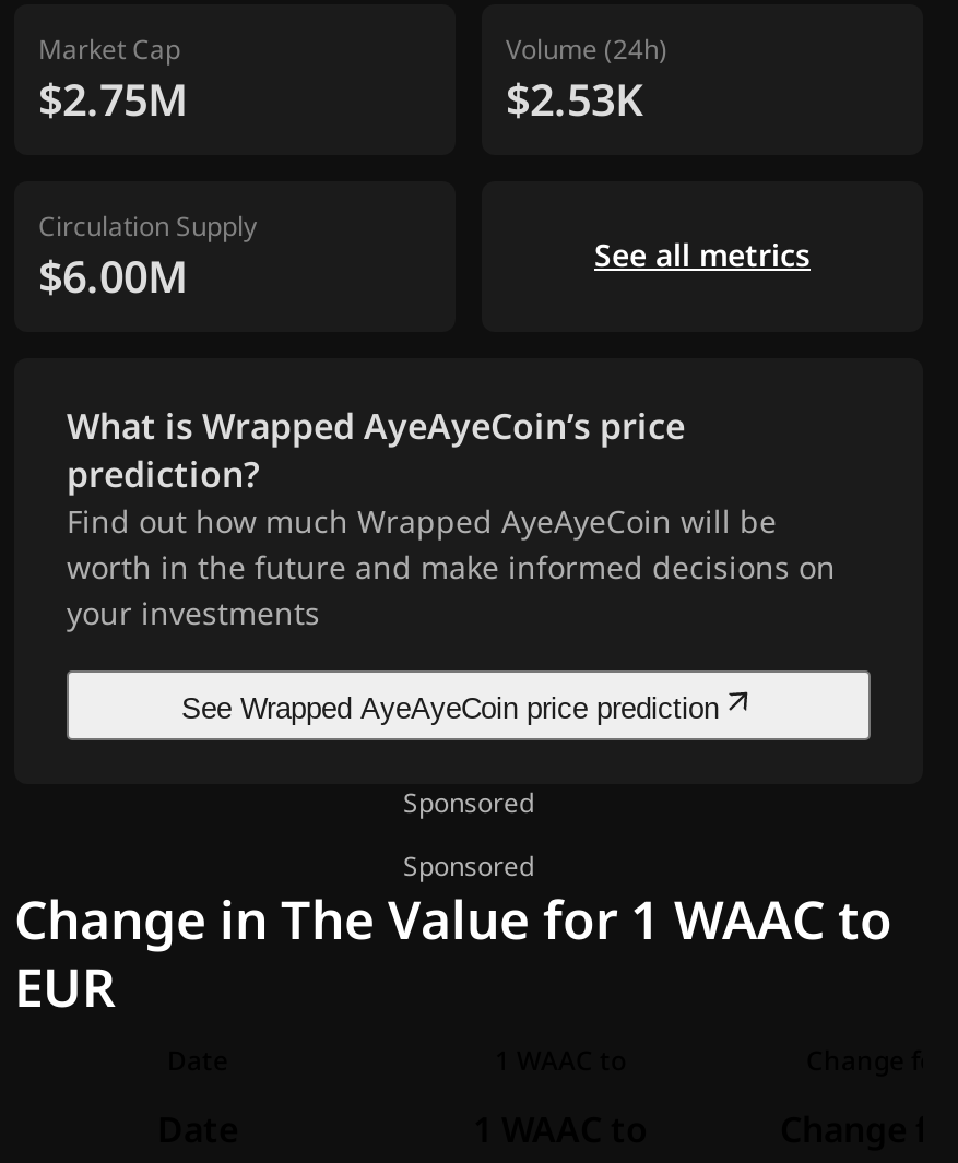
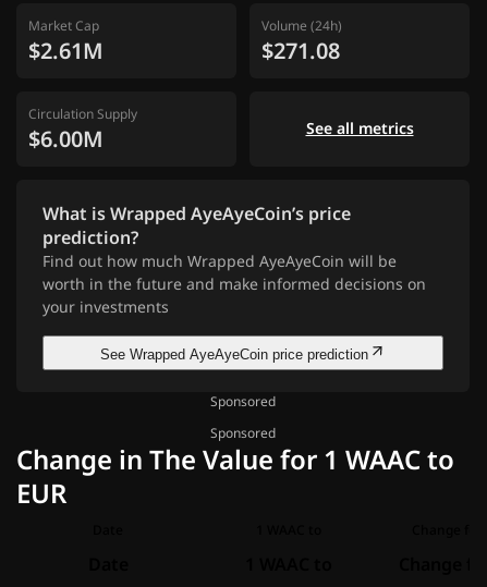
[38,69,189,128] $2.75M -> [28,36,104,65] $2.61M
[506,69,643,128] $2.53K -> [261,36,340,65] $271.08

